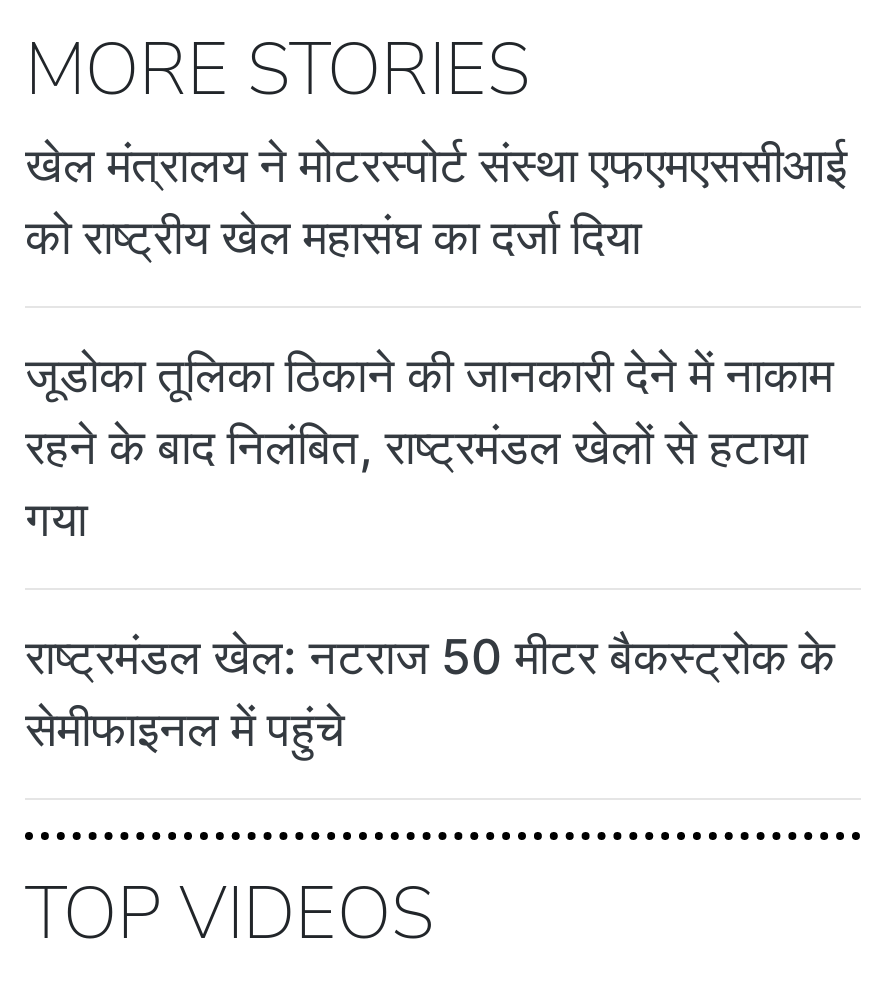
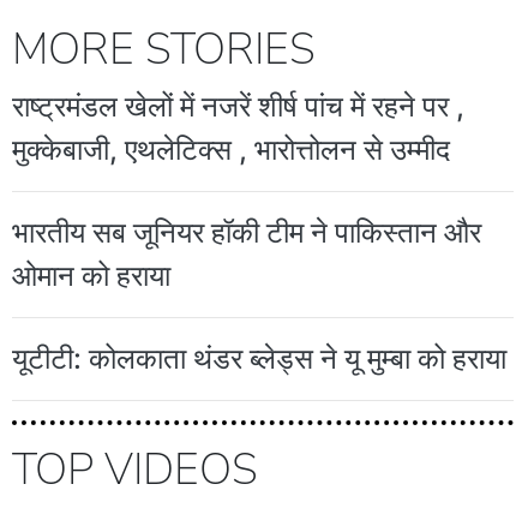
[25,136,847,266] खेल मंत्रालय ने मोटरस्पोर्ट संस्था एफएमएससीआई | को राष्ट्रीय खेल महासंघ का दर्जा दिया -> [12,89,464,167] राष्ट्रमंडल खेलों में नजरें शीर्ष पांच में रहने पर , | मुक्केबाजी, एथलेटिक्स , भारोत्तोलन से उम्मीद
[25,346,833,548] जूडोका तूलिका ठिकाने की जानकारी देने में नाकाम | रहने के बाद निलंबित, राष्ट्रमंडल खेलों से हटाया | गया -> [12,215,481,293] भारतीय सब जूनियर हॉकी टीम ने पाकिस्तान और | ओमान को हराया
[25,628,835,758] राष्ट्रमंडल खेल: नटराज 50 मीटर बैकस्ट्रोक के | सेमीफाइनल में पहुंचे -> [12,341,506,376] यूटीटी: कोलकाता थंडर ब्लेड्स ने यू मुम्बा को हराया

